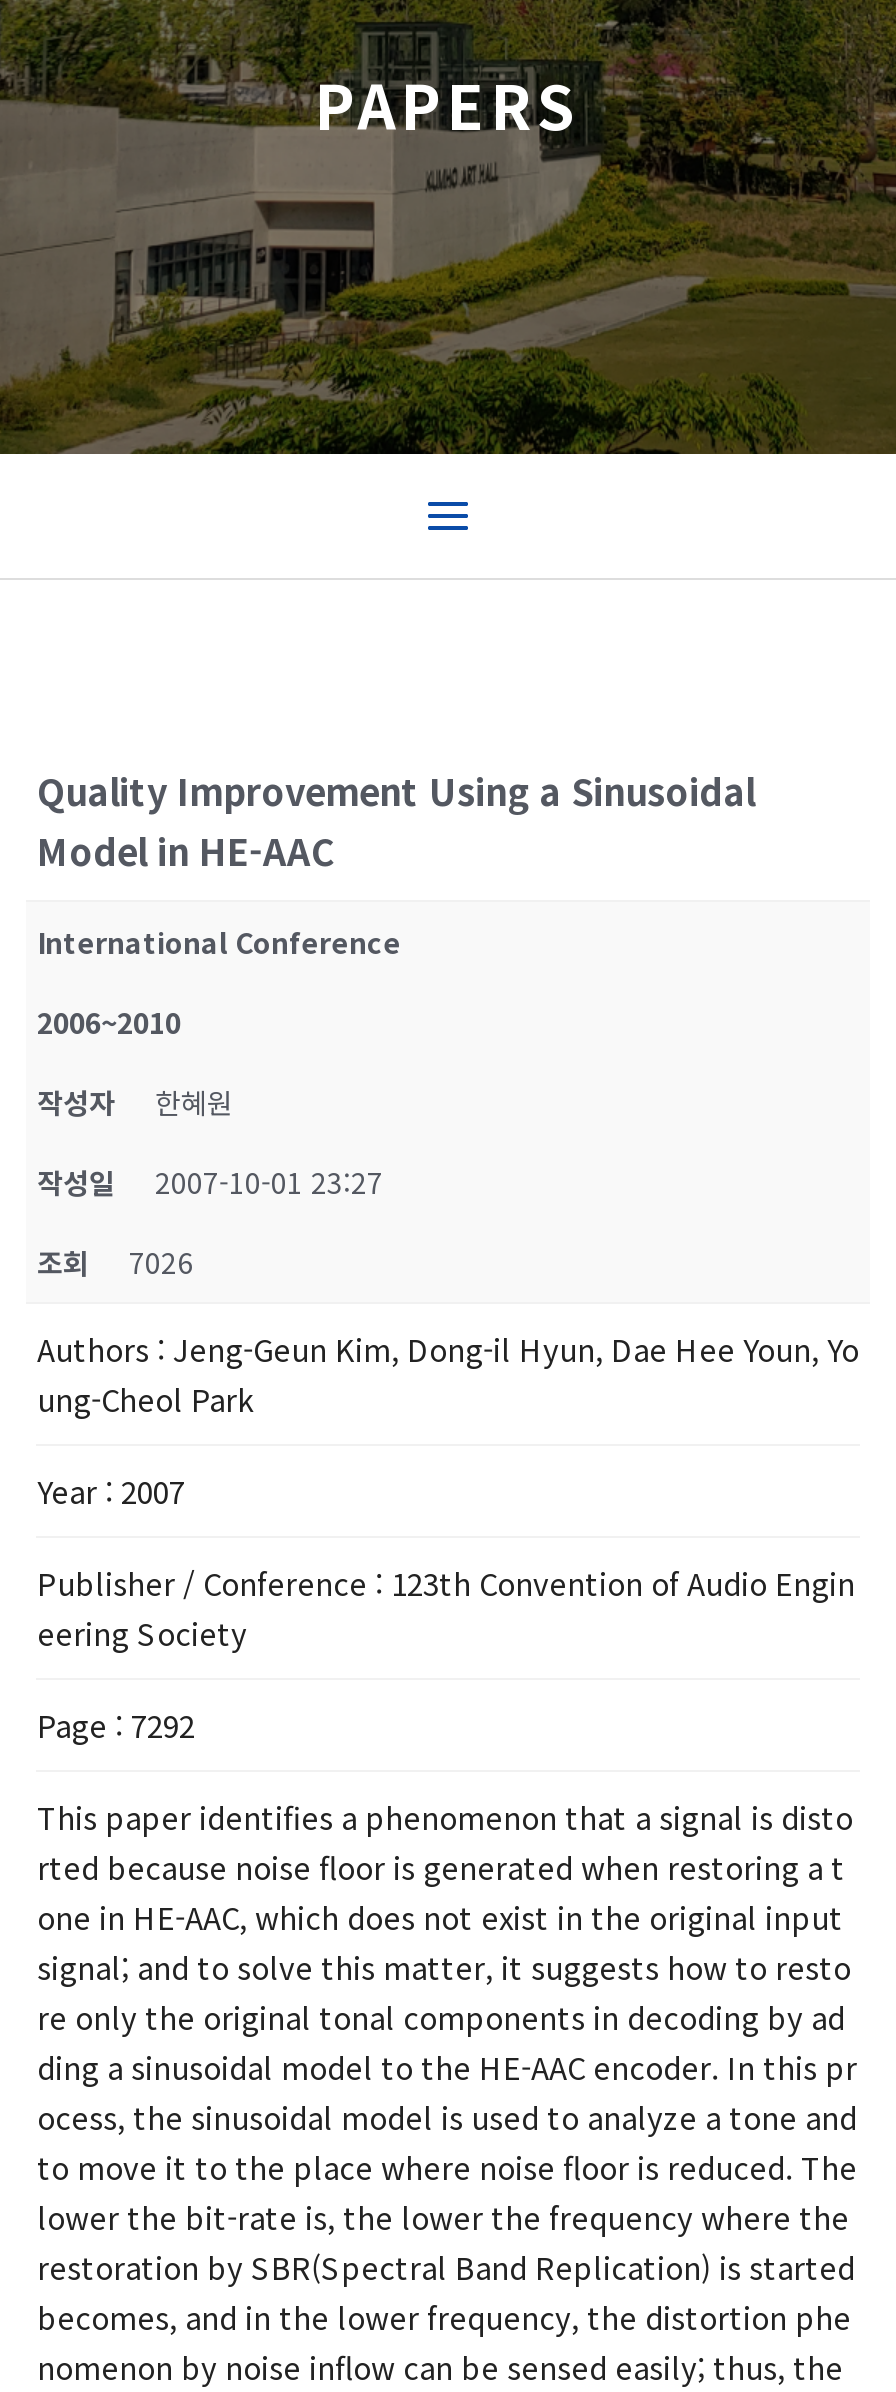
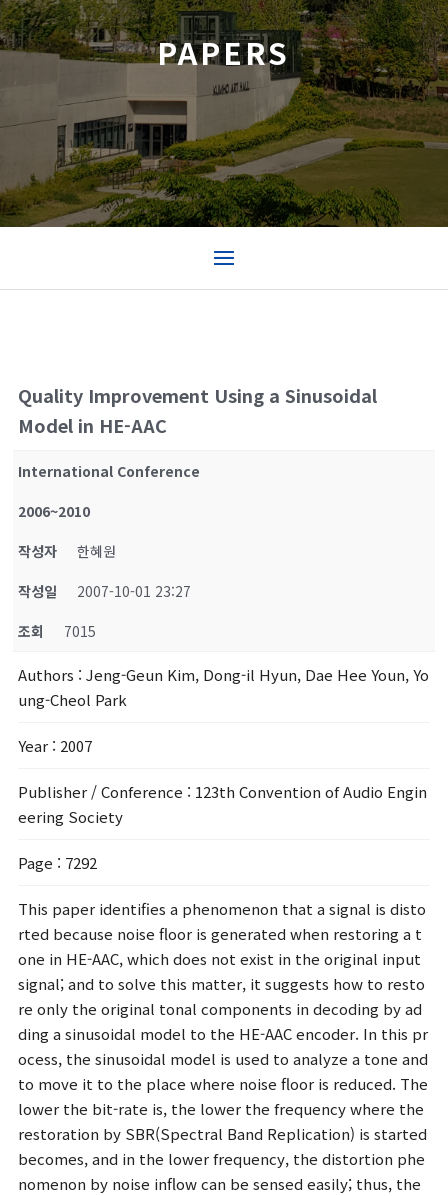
[37,1242,193,1282] 조회 7026 -> [18,621,96,641] 조회 7015

